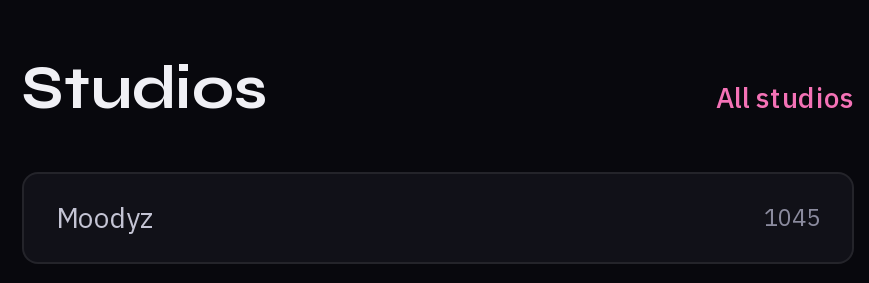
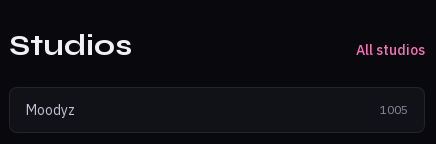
[764,202,820,232] 1045 -> [380,102,408,117] 1005

